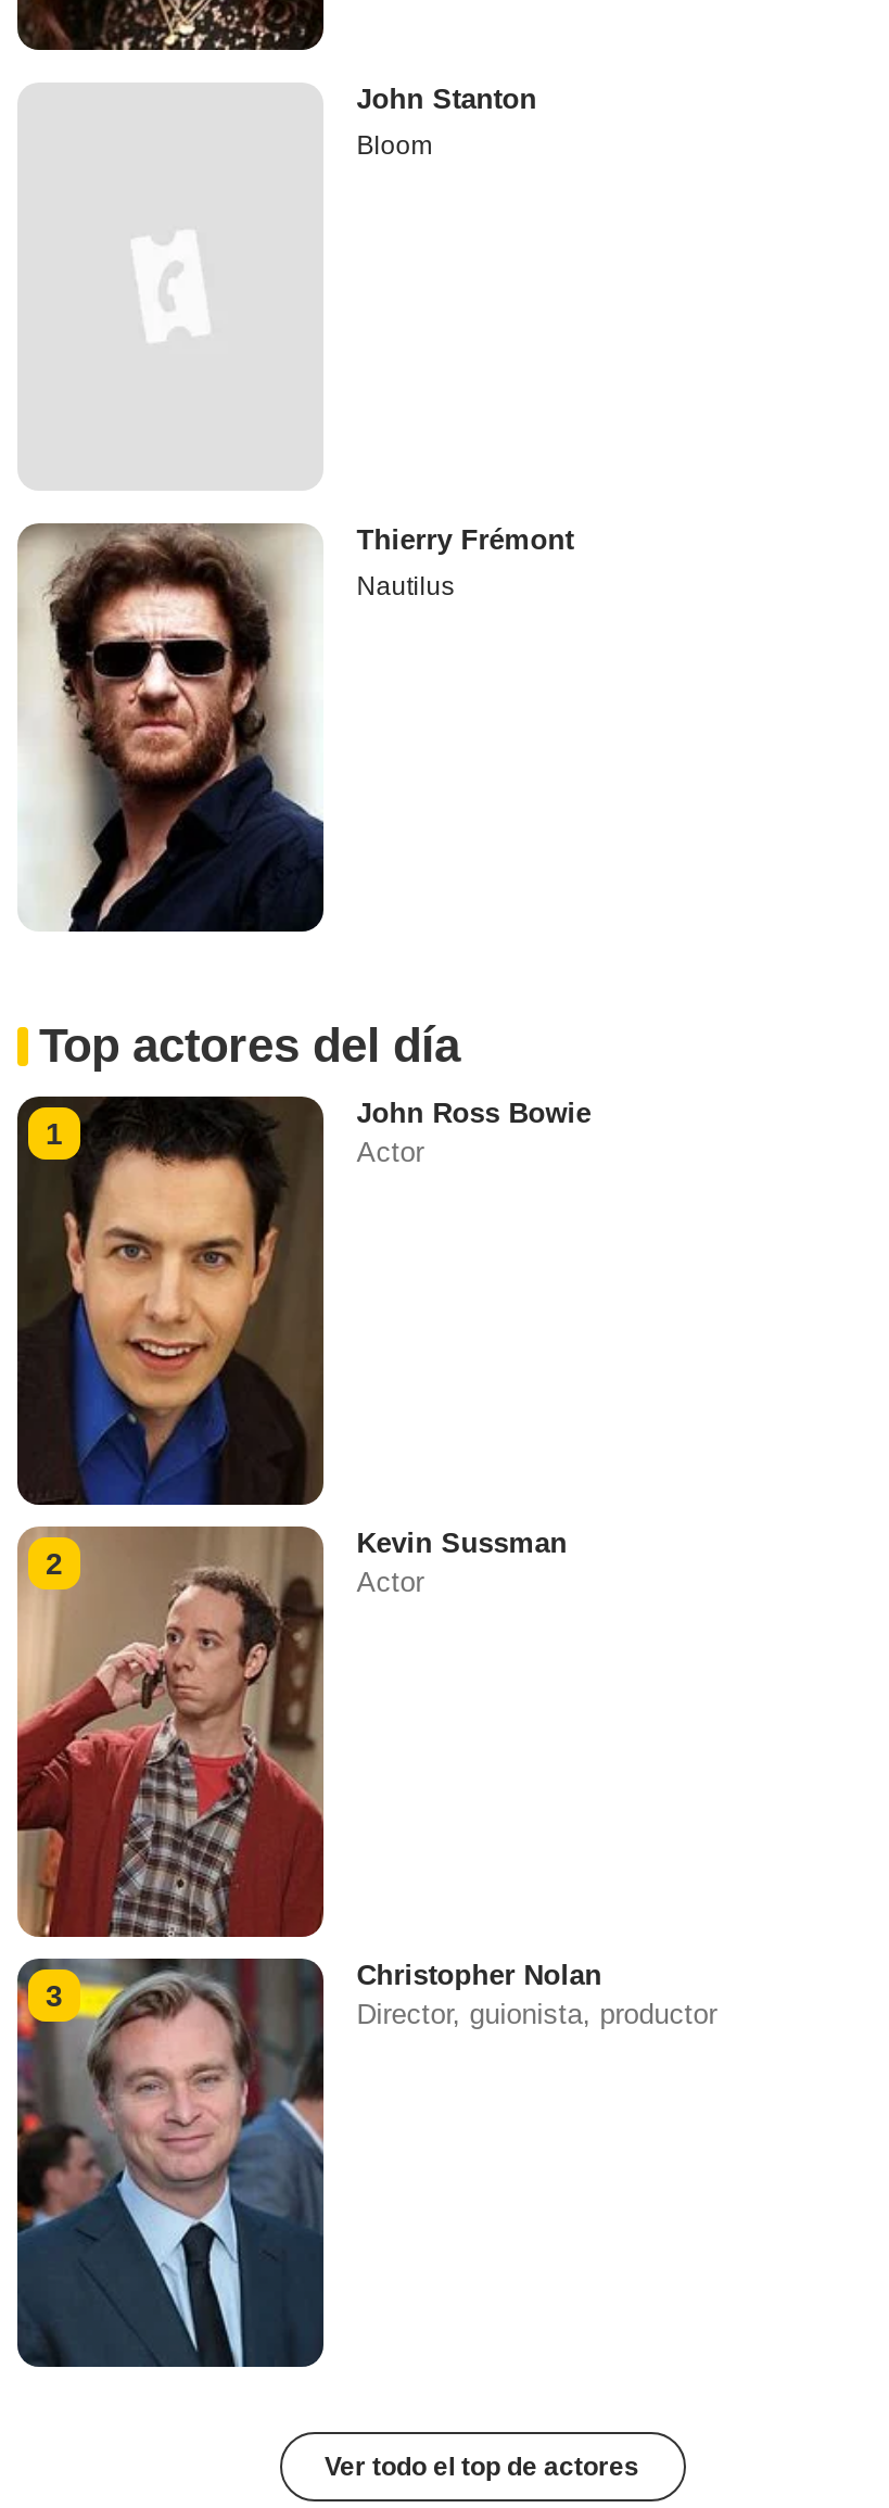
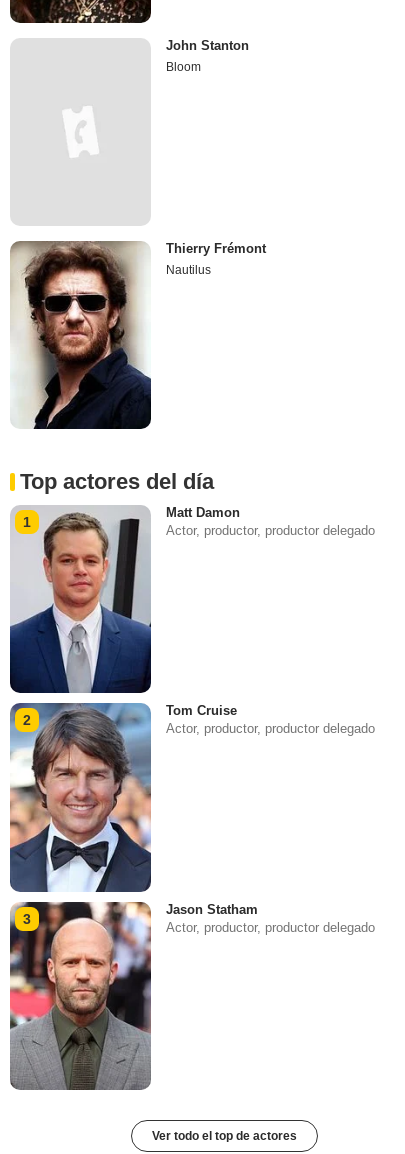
[15,1094,591,1505] [image] | John Ross Bowie | Actor -> [9,505,375,693] [image] | Matt Damon | Actor, productor, productor delegado
[15,1524,567,1939] [image] | Kevin Sussman | Actor -> [9,702,375,893] [image] | Tom Cruise | Actor, productor, productor delegado
[15,1956,717,2369] [image] | Christopher Nolan | Director, guionista, productor -> [9,901,375,1090] [image] | Jason Statham | Actor, productor, productor delegado

